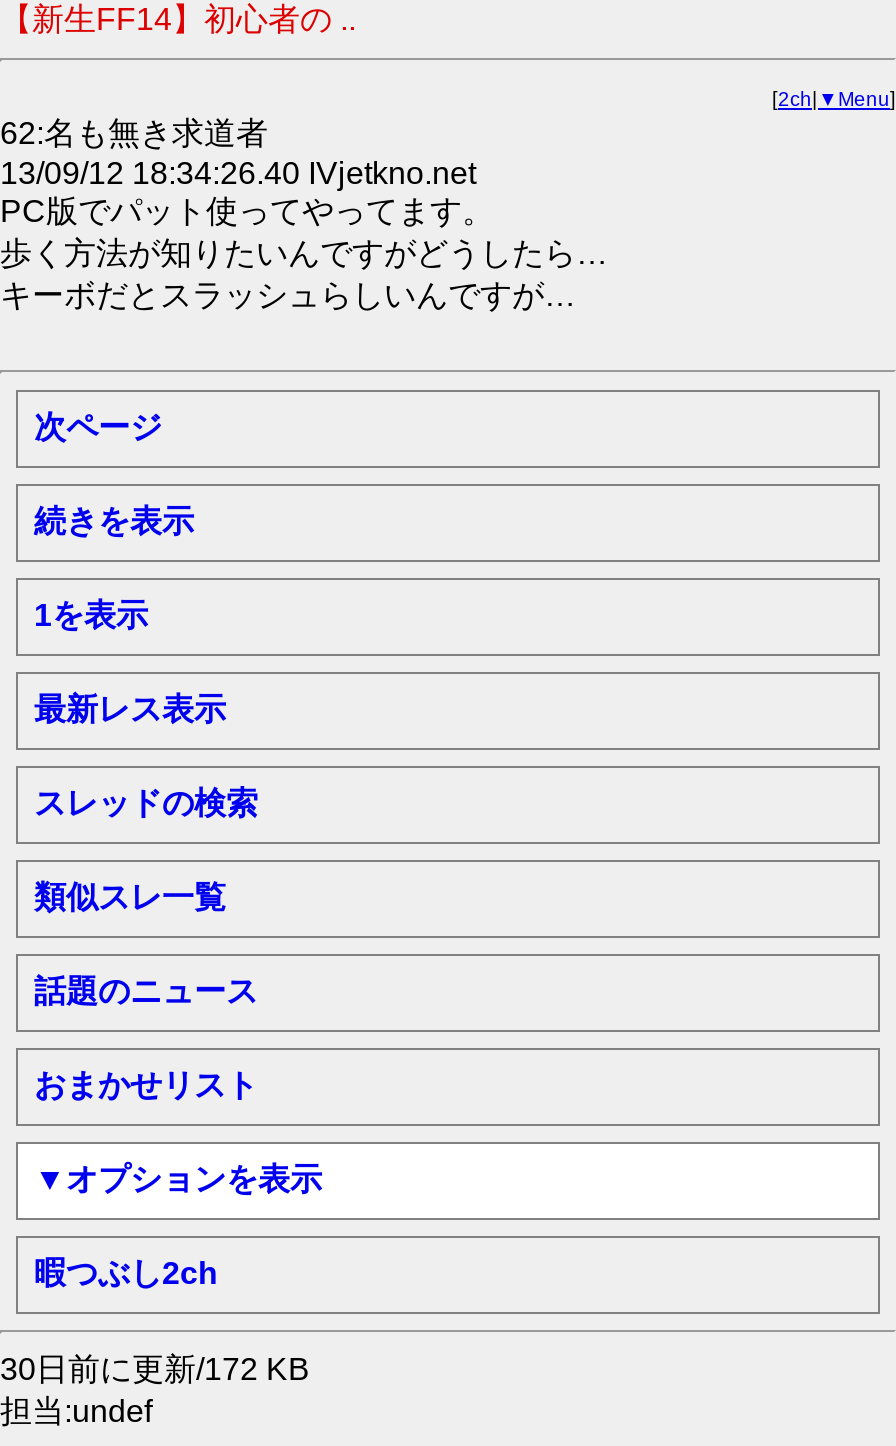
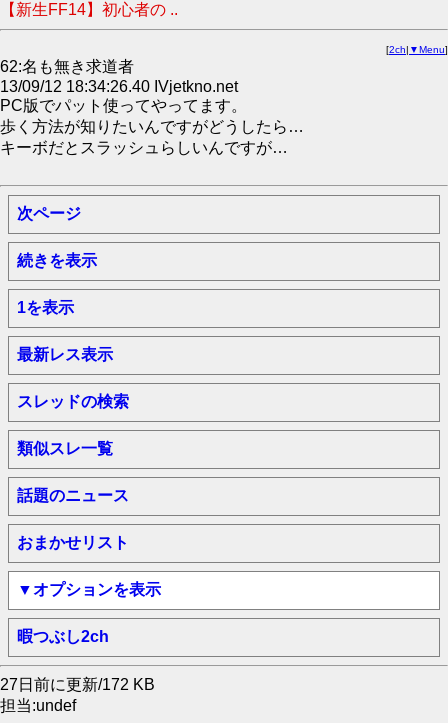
[0,1352,310,1386] 30日前に更新/172 KB -> [0,676,155,693] 27日前に更新/172 KB

